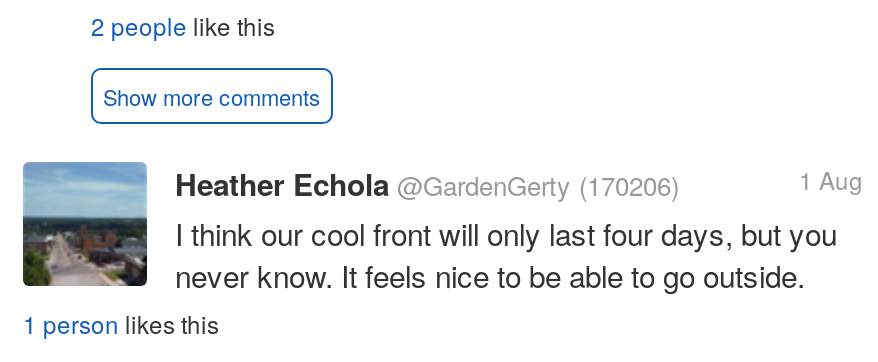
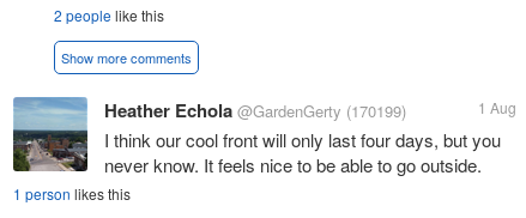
[175,162,679,206] Heather Echola @GardenGerty (170206) -> [104,97,406,123] Heather Echola @GardenGerty (170199)

